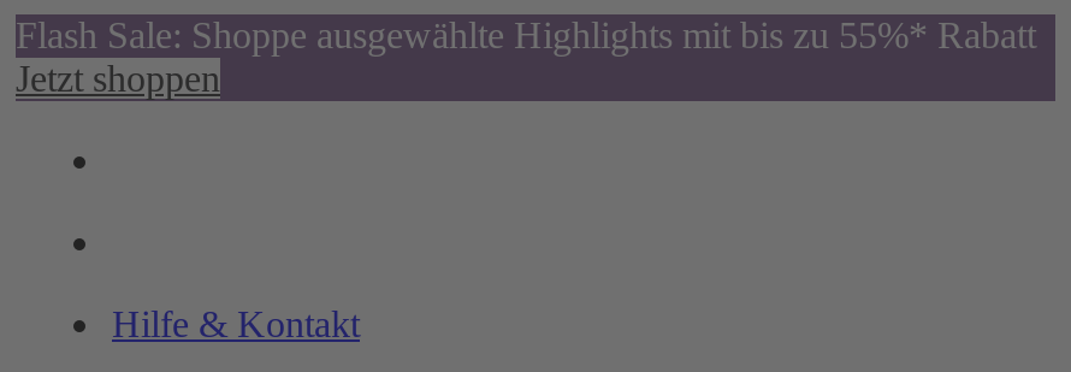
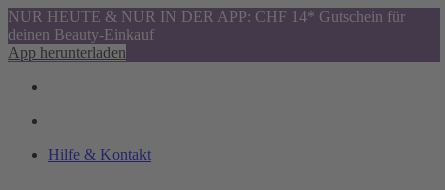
[16,14,1036,99] Flash Sale: Shoppe ausgewählte Highlights mit bis zu 55%* Rabatt | Jetzt shoppen -> [8,8,405,61] NUR HEUTE & NUR IN DER APP: CHF 14* Gutschein für | deinen Beauty-Einkauf | App herunterladen

